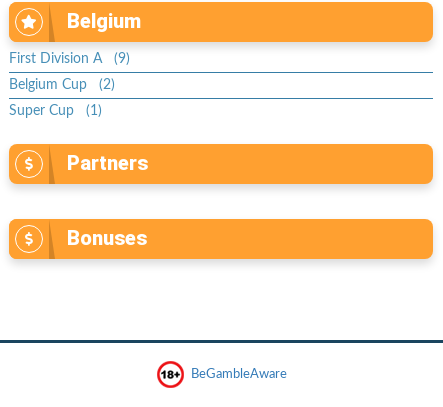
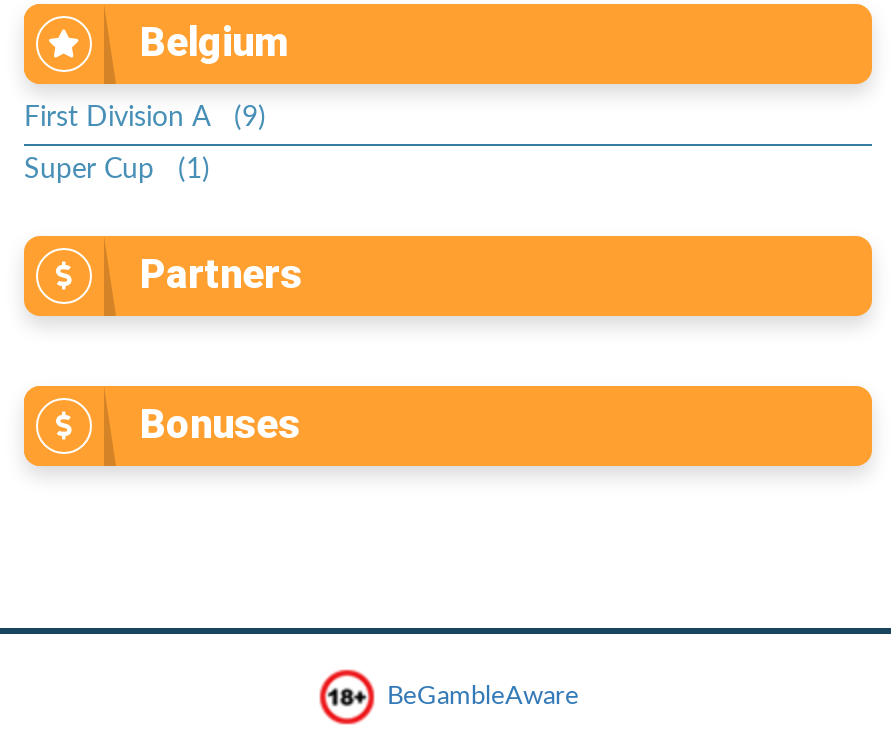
[9,78,115,92] Belgium Cup (2) -> none

